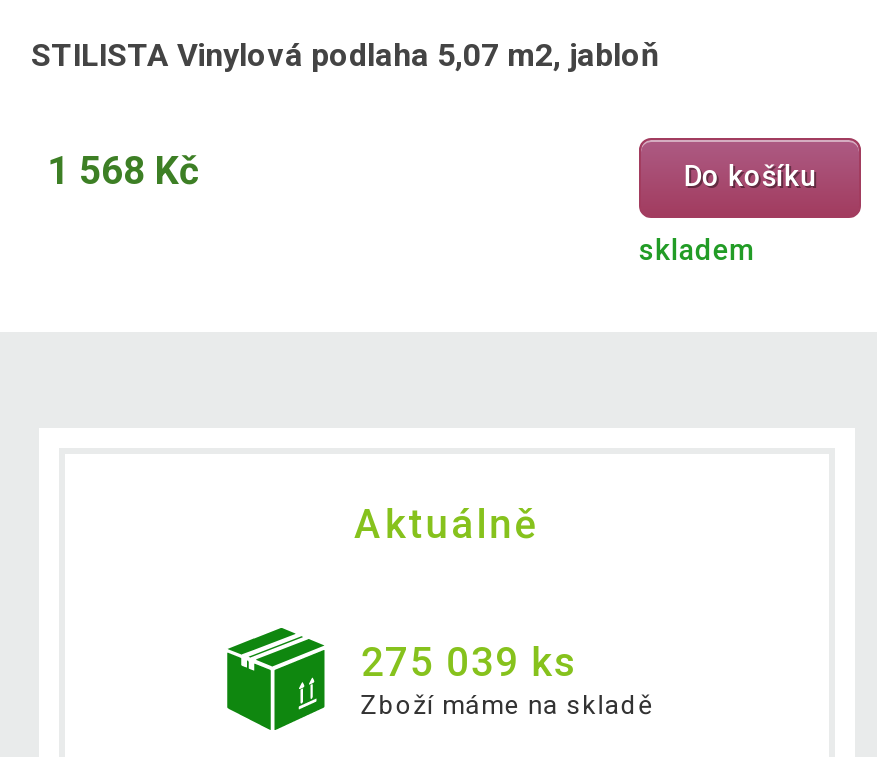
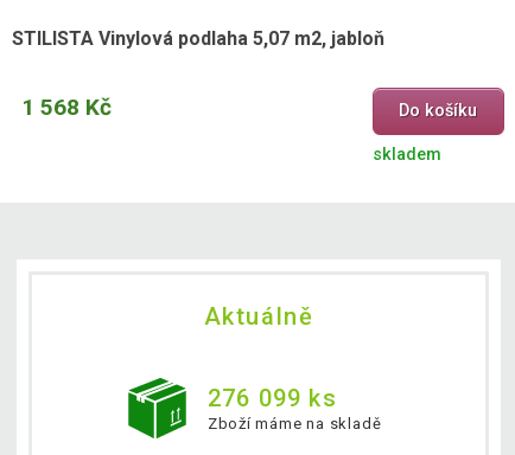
[361,637,579,685] 275 039 ks -> [207,383,337,412] 276 099 ks

